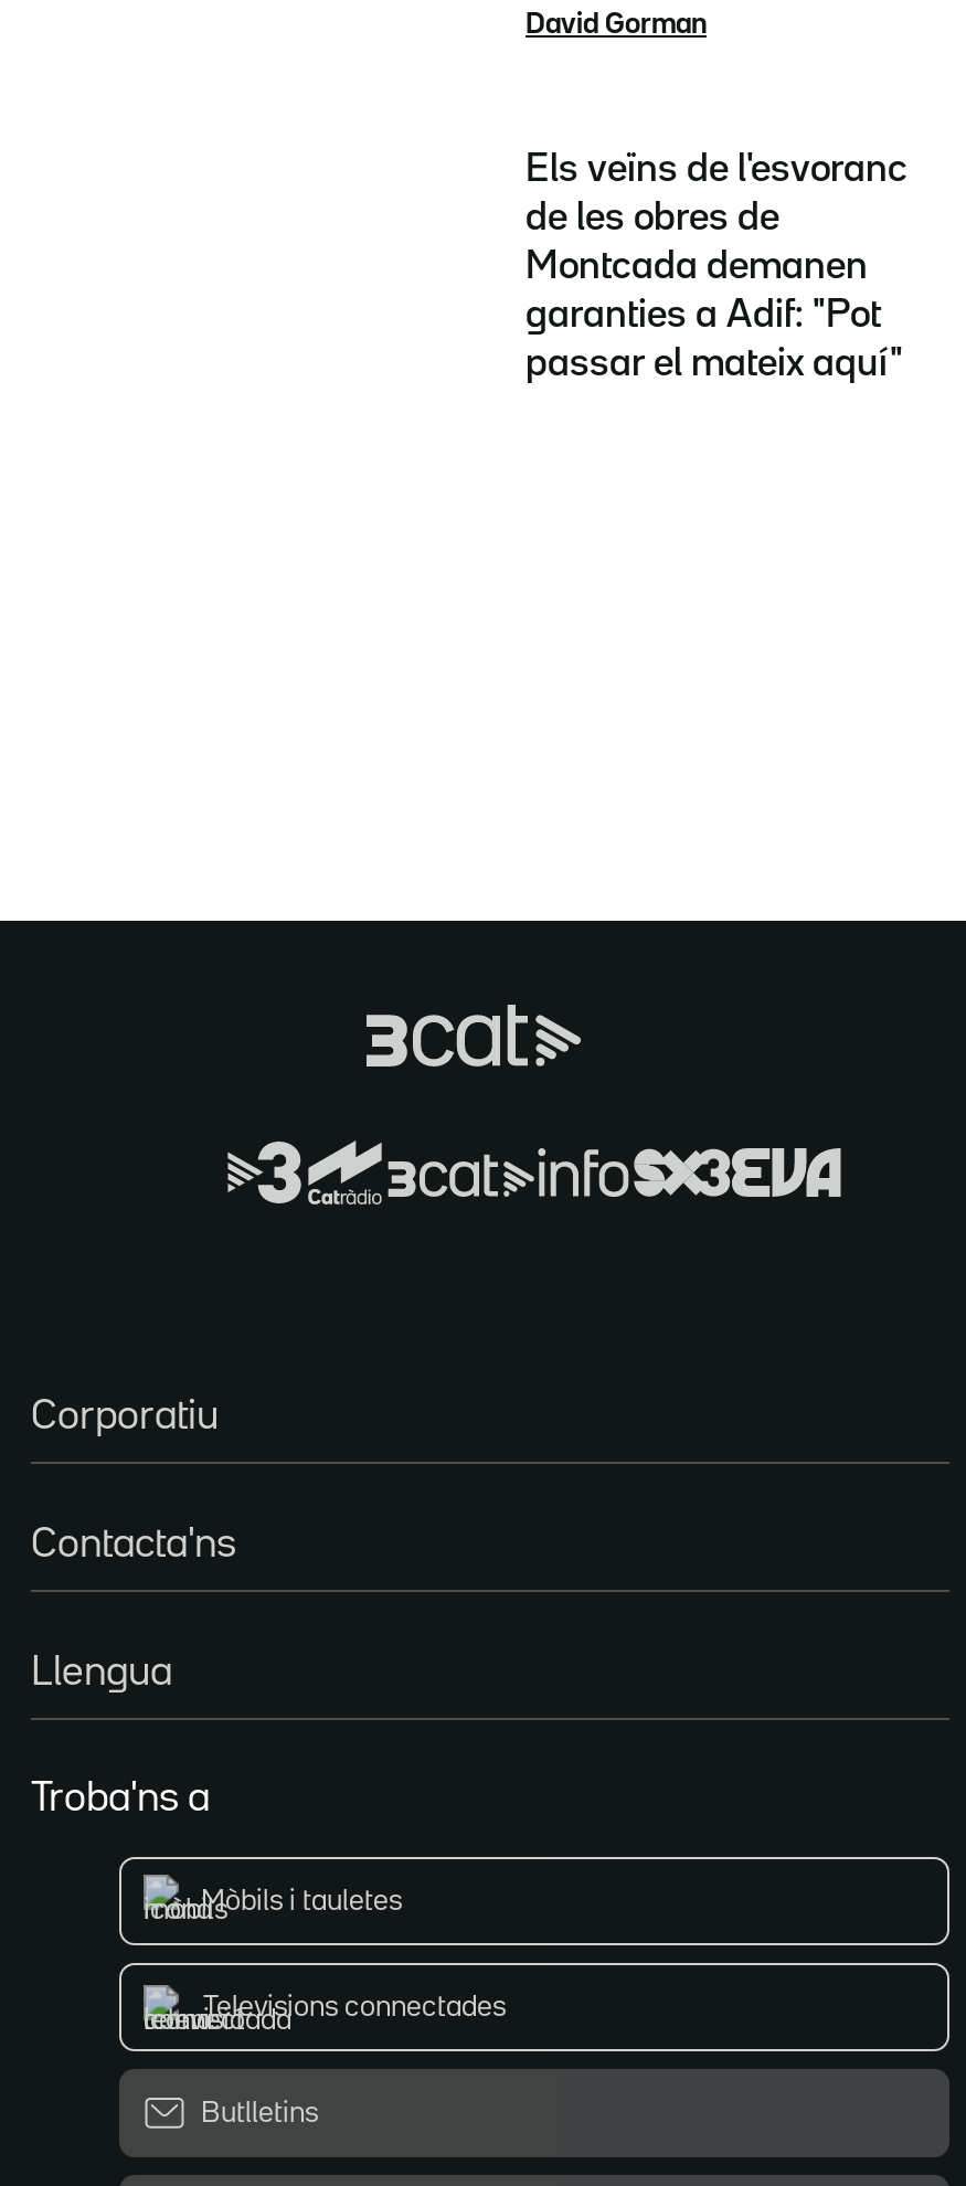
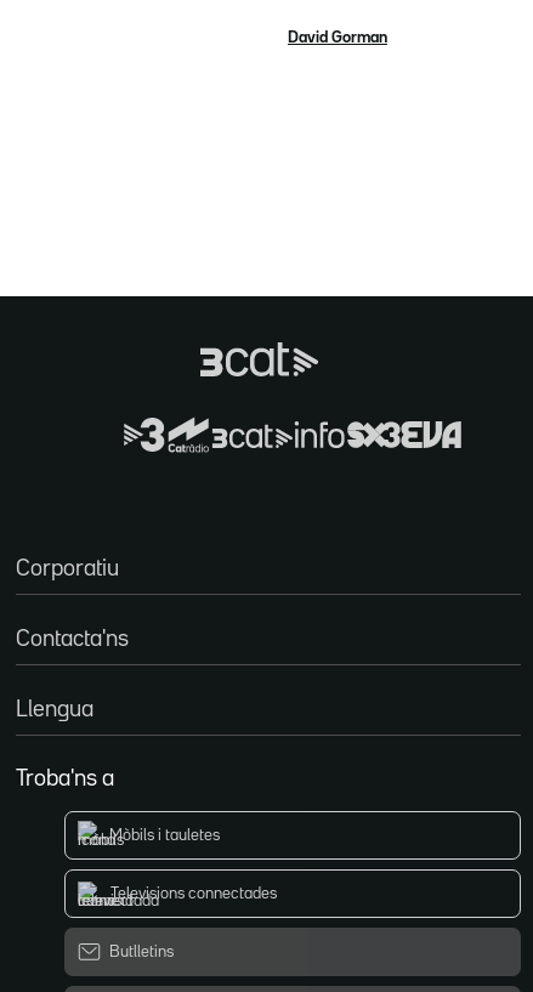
[526,151,907,381] Els veïns de l'esvoranc | de les obres de | Montcada demanen | garanties a Adif: "Pot | passar el mateix aquí" -> none

